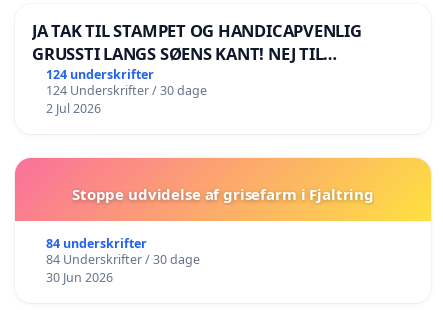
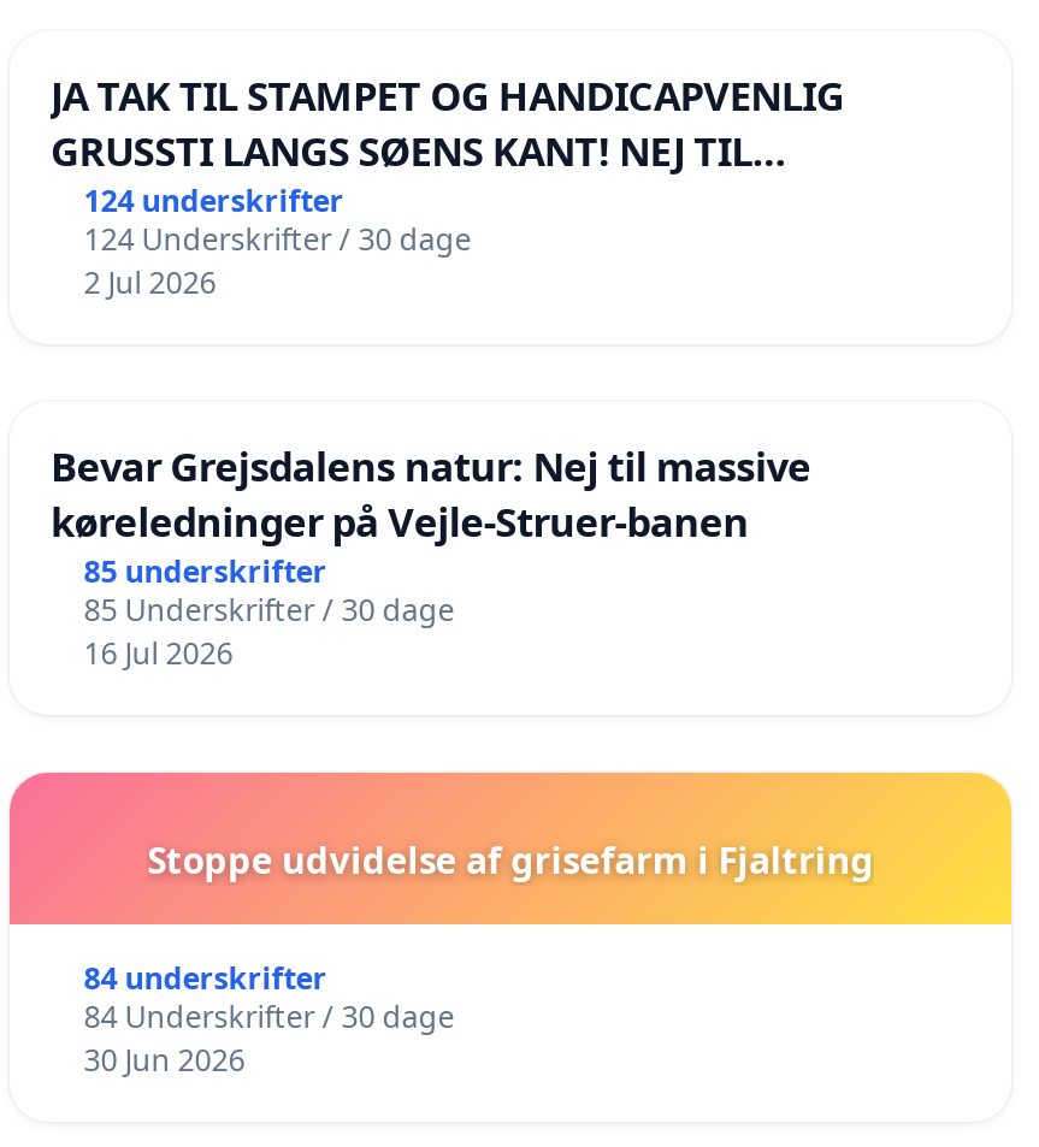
none -> [51,438,811,673] Bevar Grejsdalens natur: Nej til massive | køreledninger på Vejle-Struer-banen | 85 underskrifter | 85 Underskrifter / 30 dage | 16 Jul 2026

